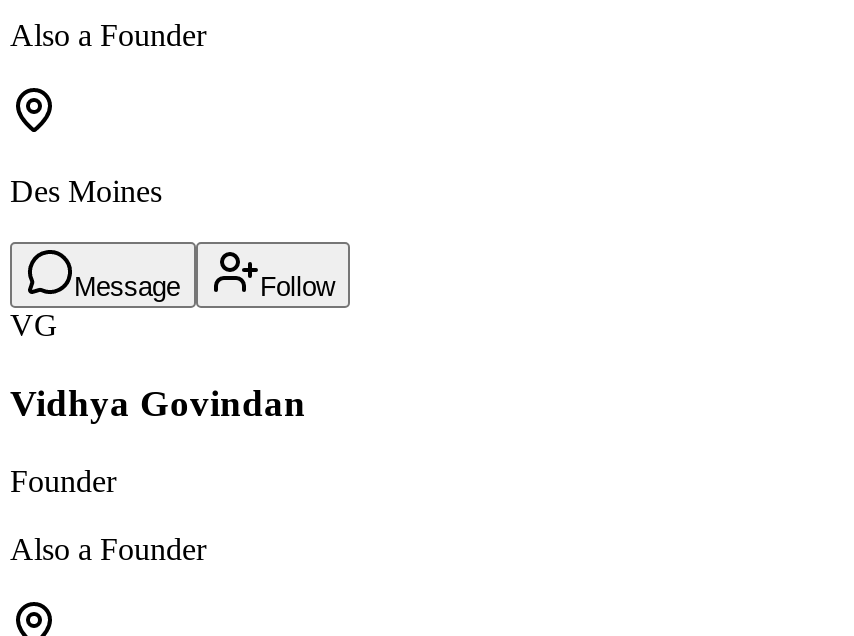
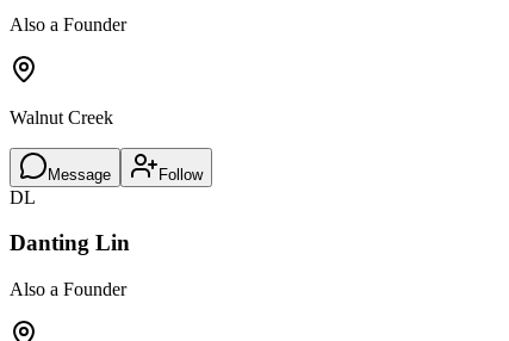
[10,175,162,209] Des Moines -> [10,107,113,127] Walnut Creek
[10,309,306,498] VG | Vidhya Govindan | Founder -> [10,187,130,255] DL | Danting Lin

